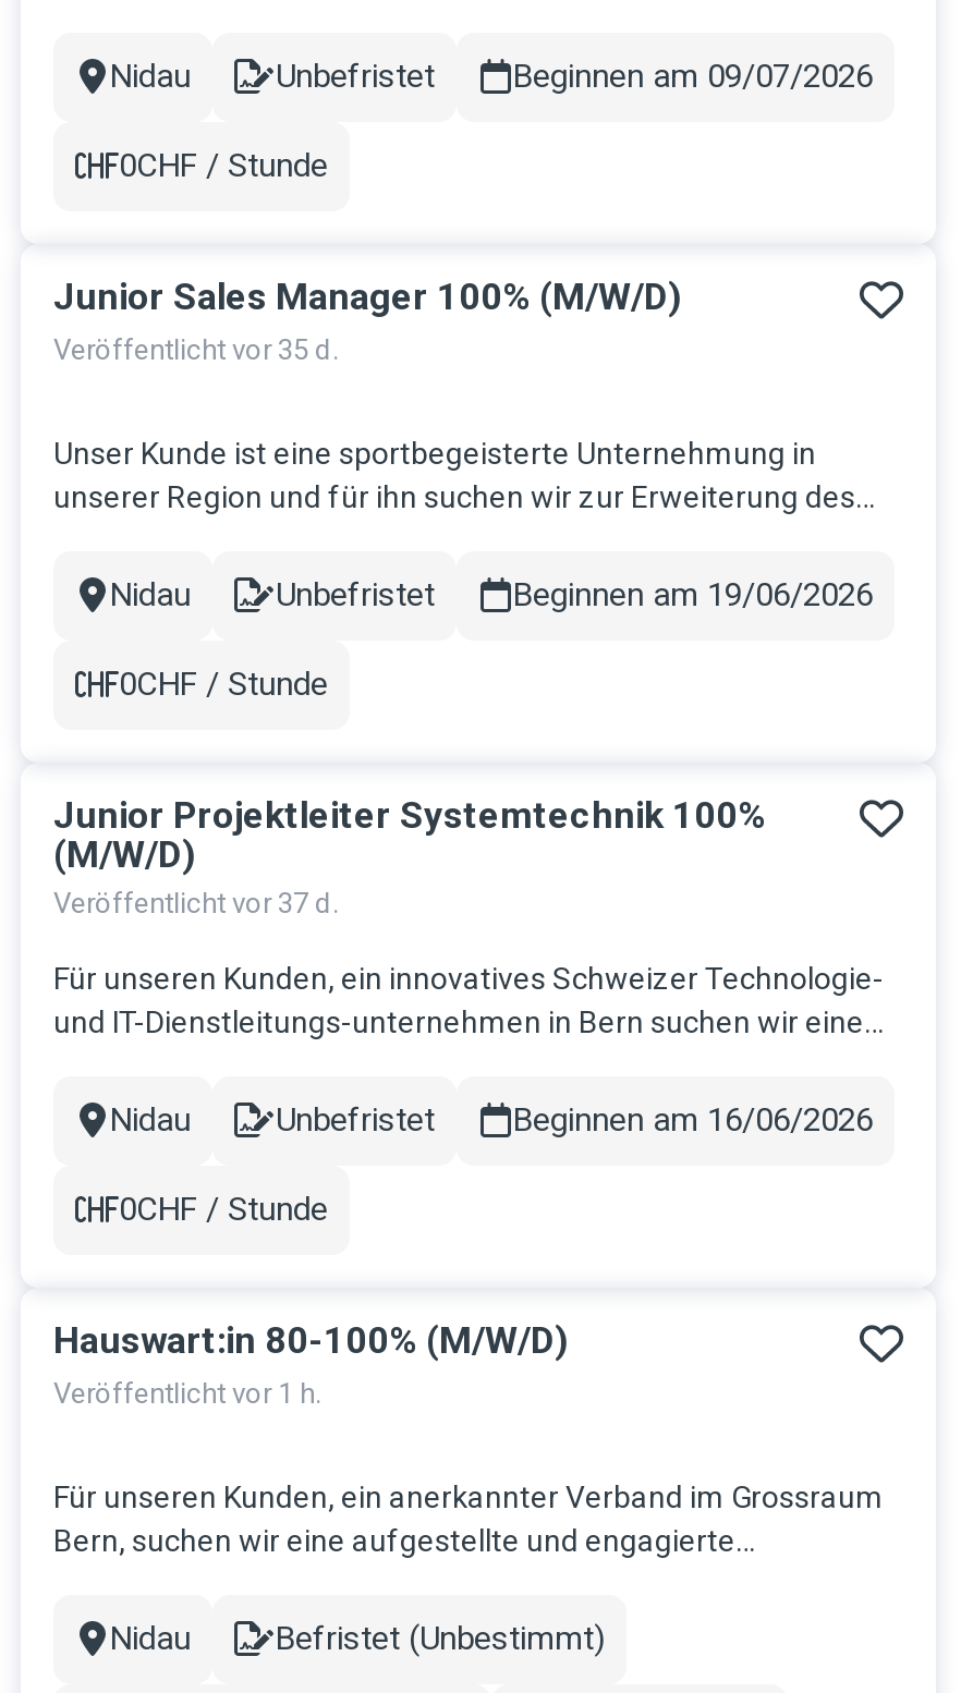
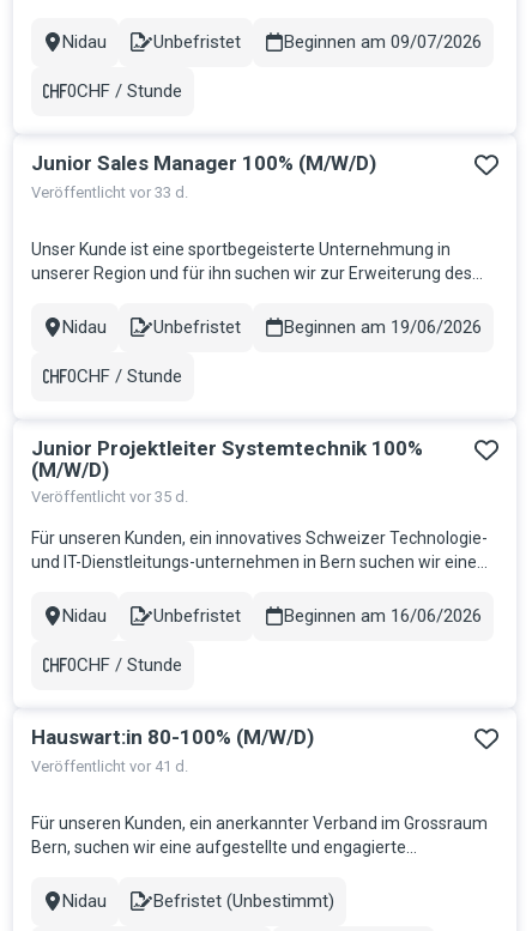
none -> [31,183,188,201] Veröffentlicht vor 33 d.
moved [53,332,339,365] -> [31,487,188,505]: Veröffentlicht vor 35 d.
[53,886,339,919] Veröffentlicht vor 37 d. -> none
[53,1376,321,1409] Veröffentlicht vor 1 h. -> [31,757,188,775] Veröffentlicht vor 41 d.

